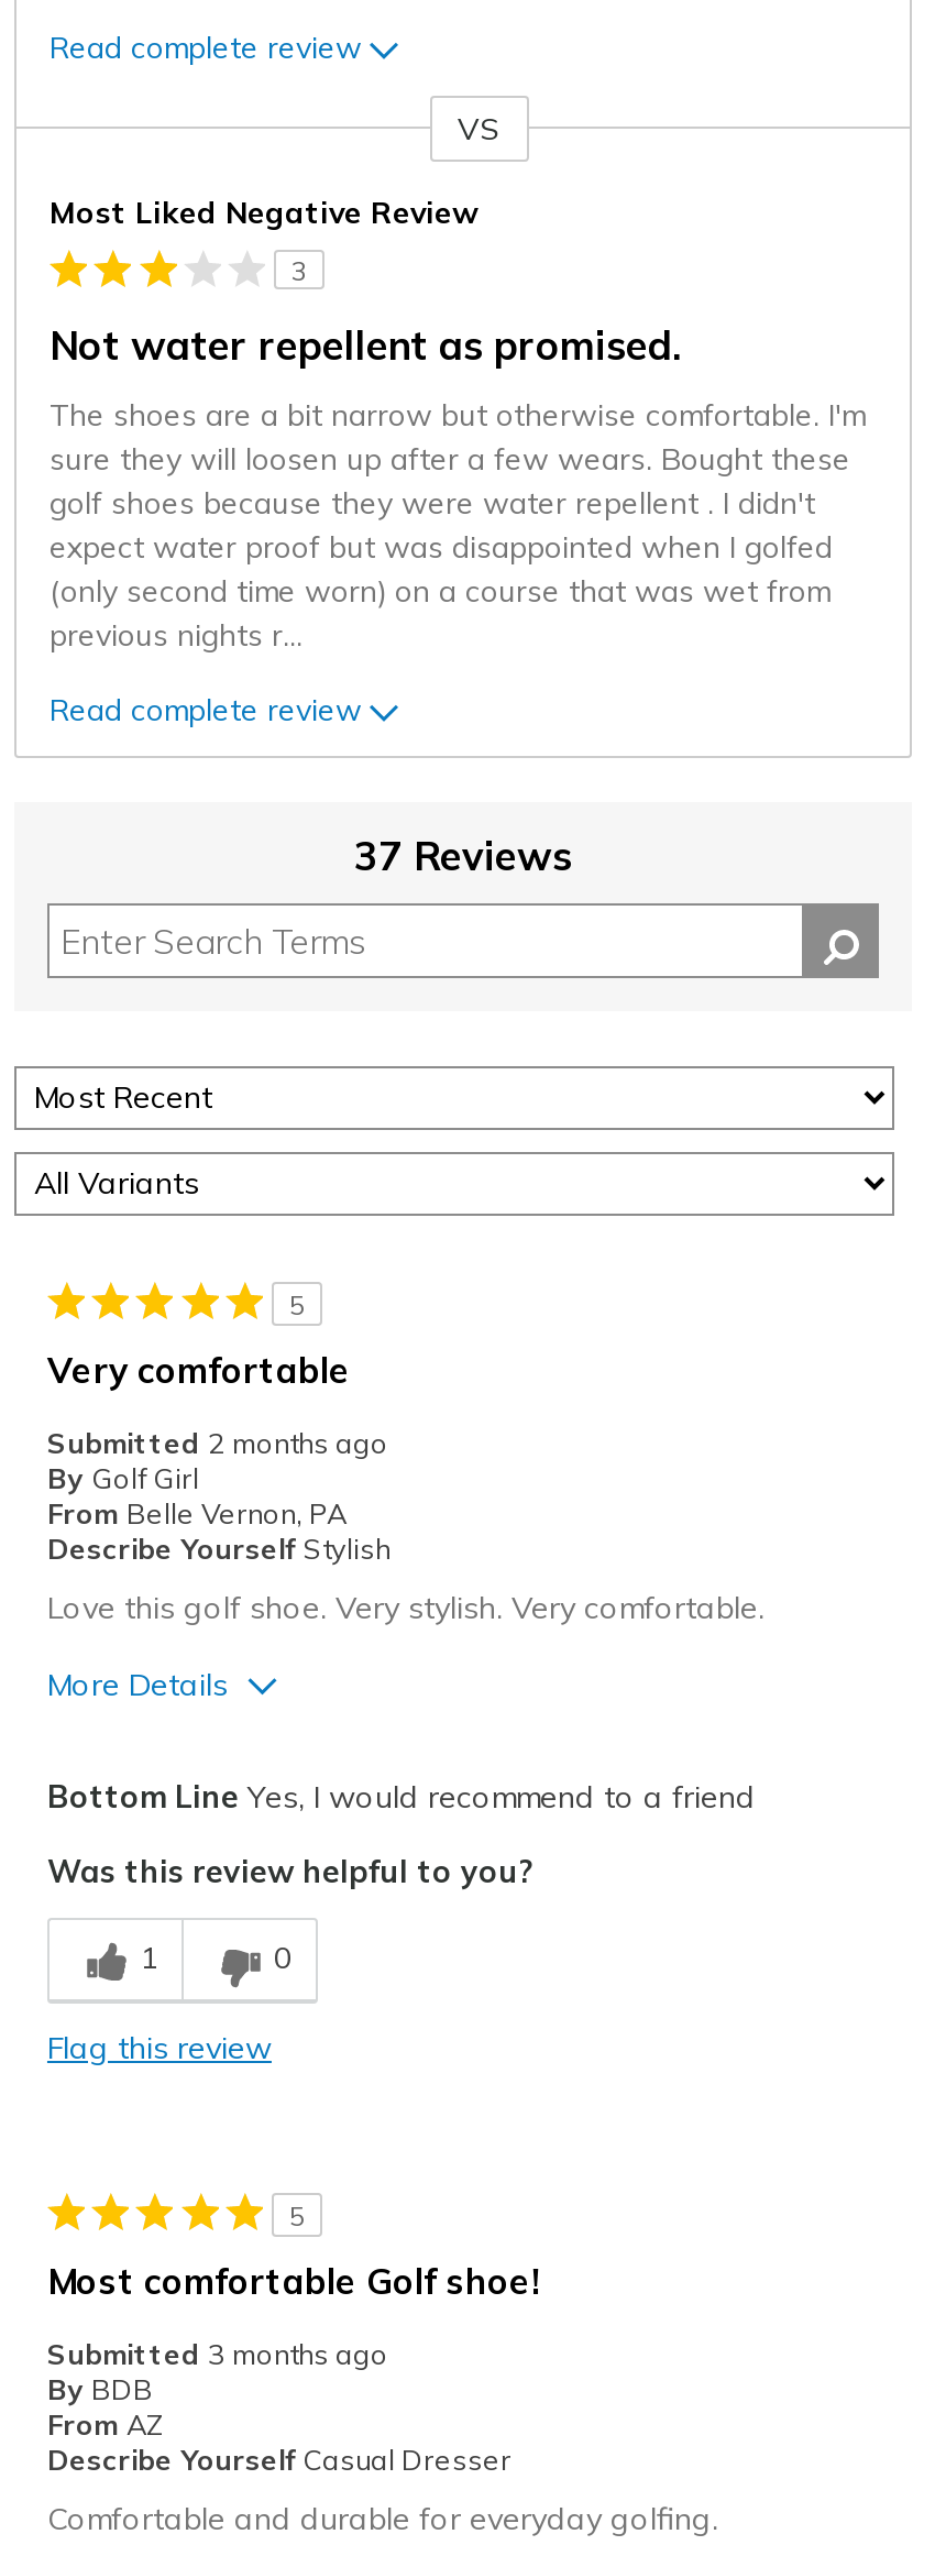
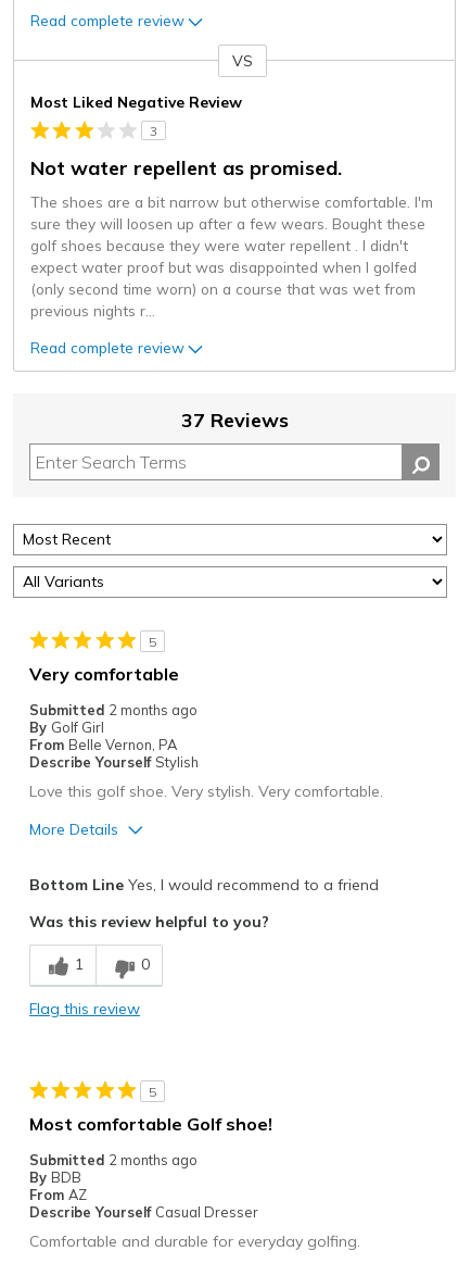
[47,2336,388,2371] Submitted 3 months ago -> [29,1151,198,1169] Submitted 2 months ago

